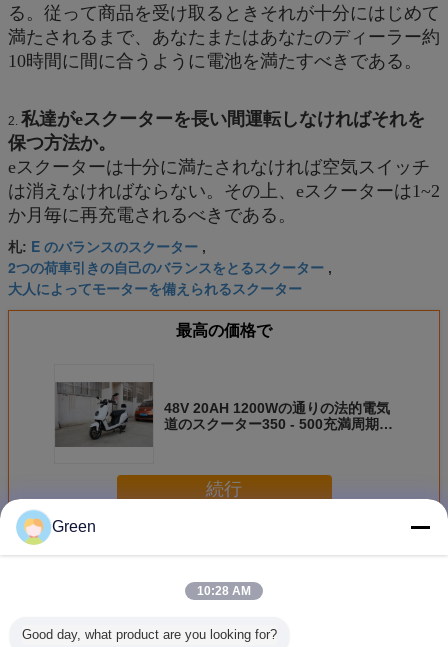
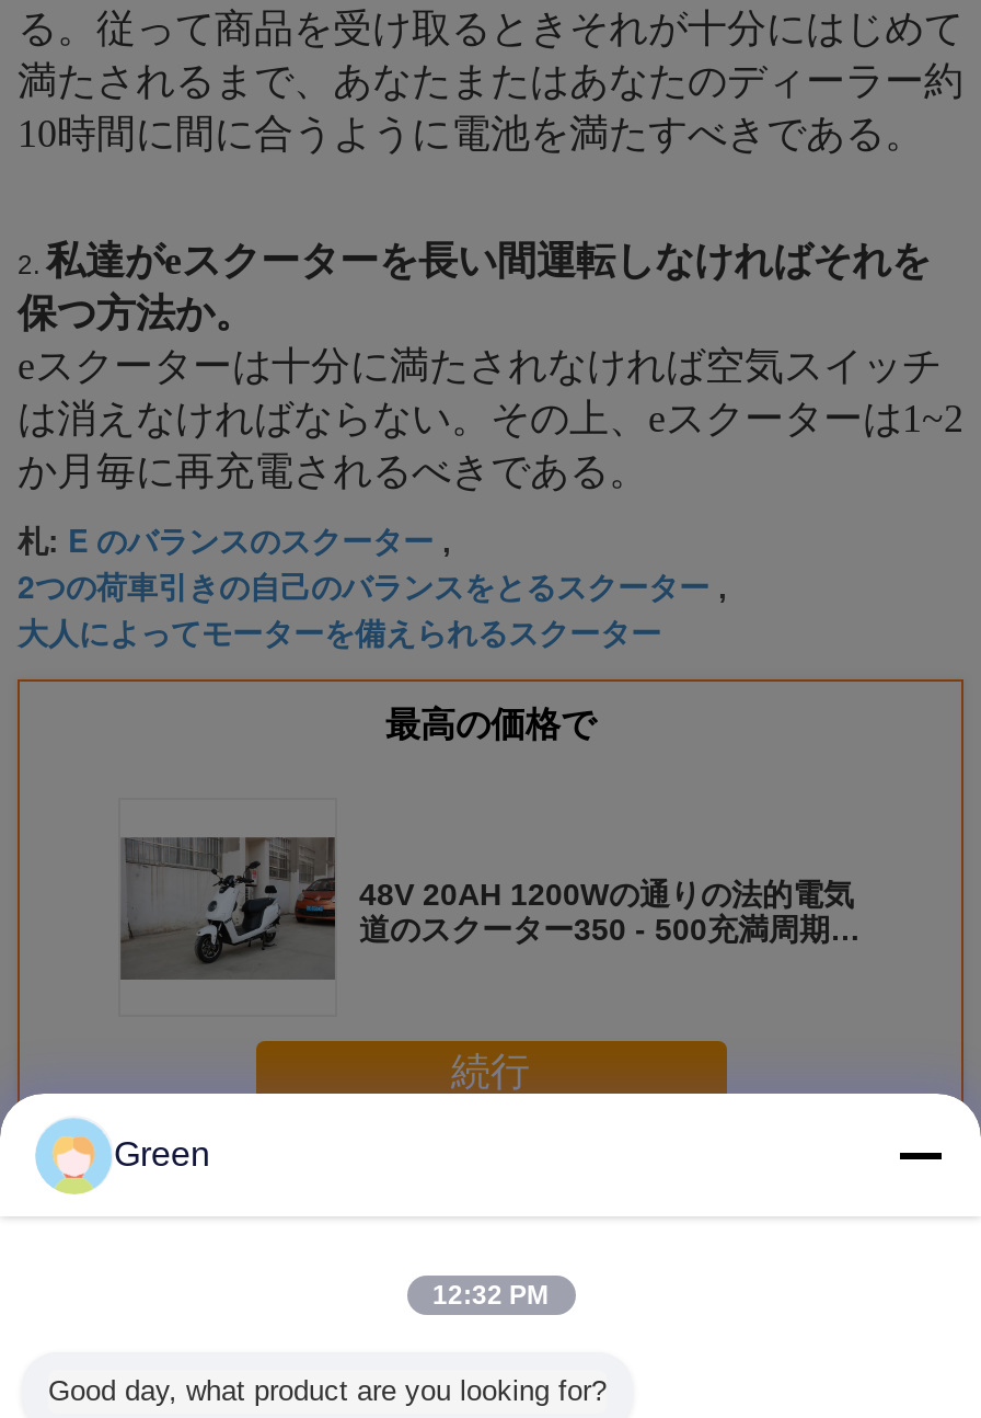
[197,584,251,598] 10:28 AM -> [432,1280,549,1311] 12:32 PM

